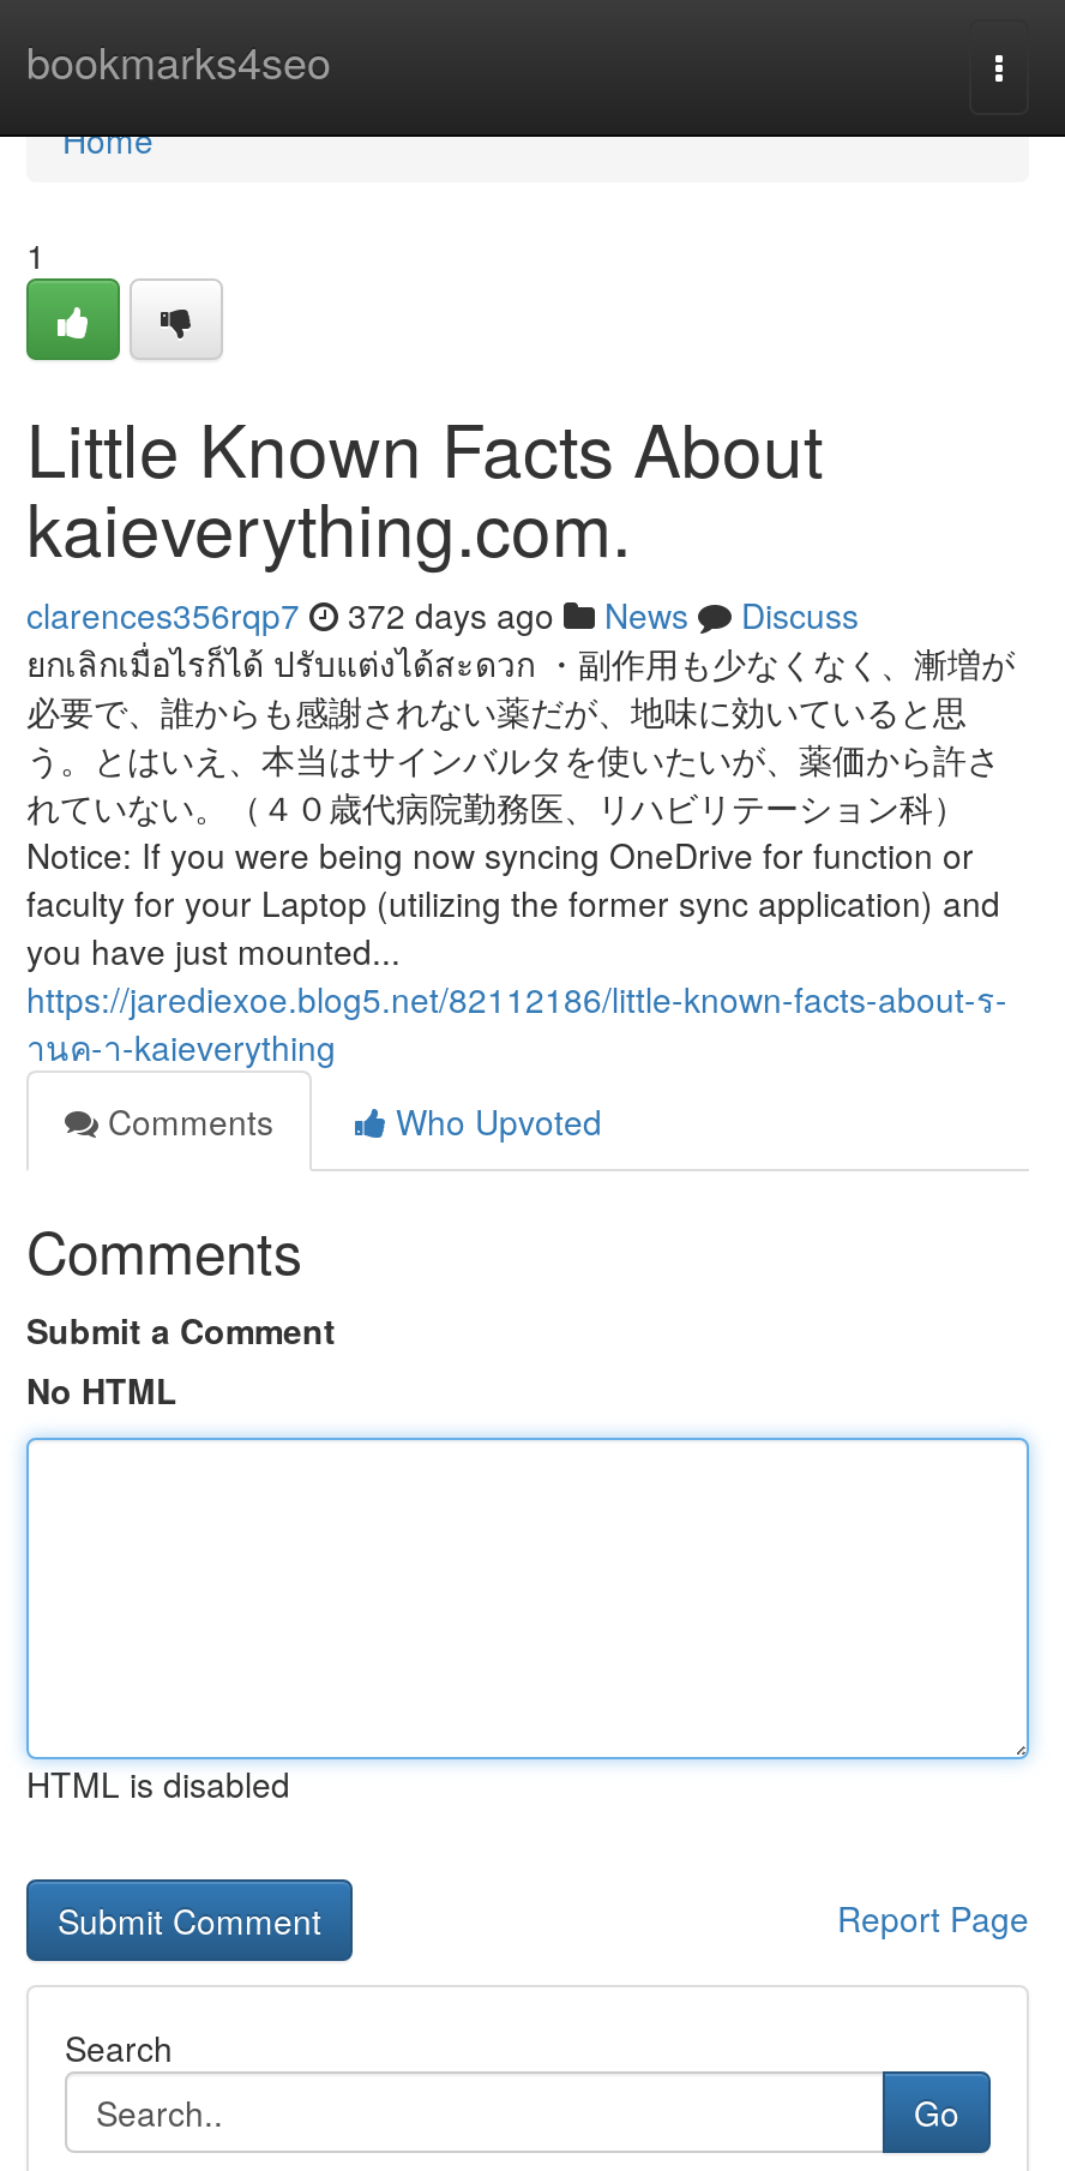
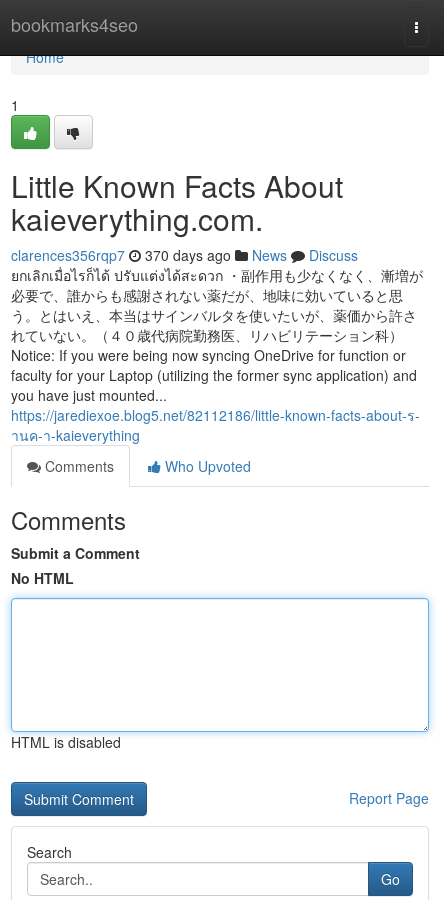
[26,590,859,638] clarences356rqp7 372 days ago News Discuss -> [11,245,358,265] clarences356rqp7 370 days ago News Discuss

